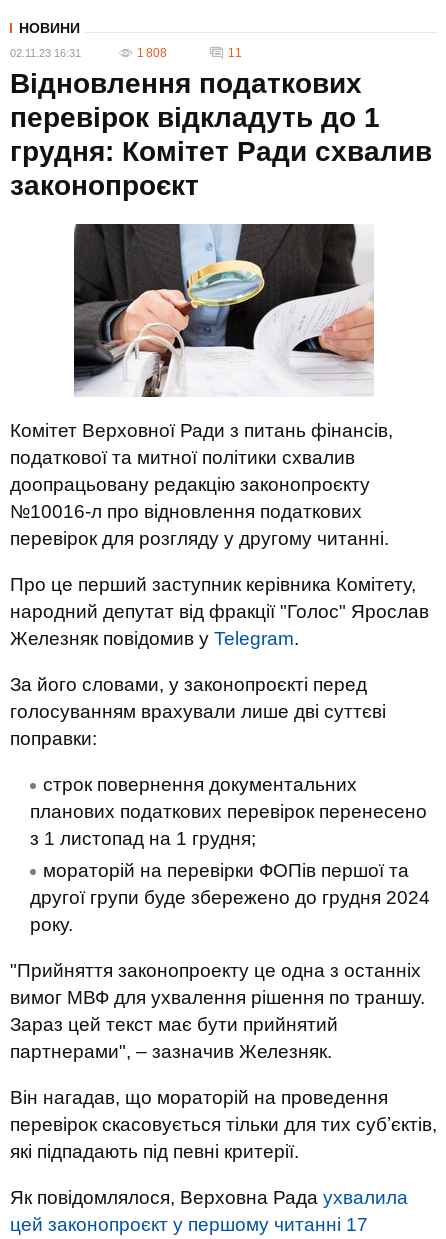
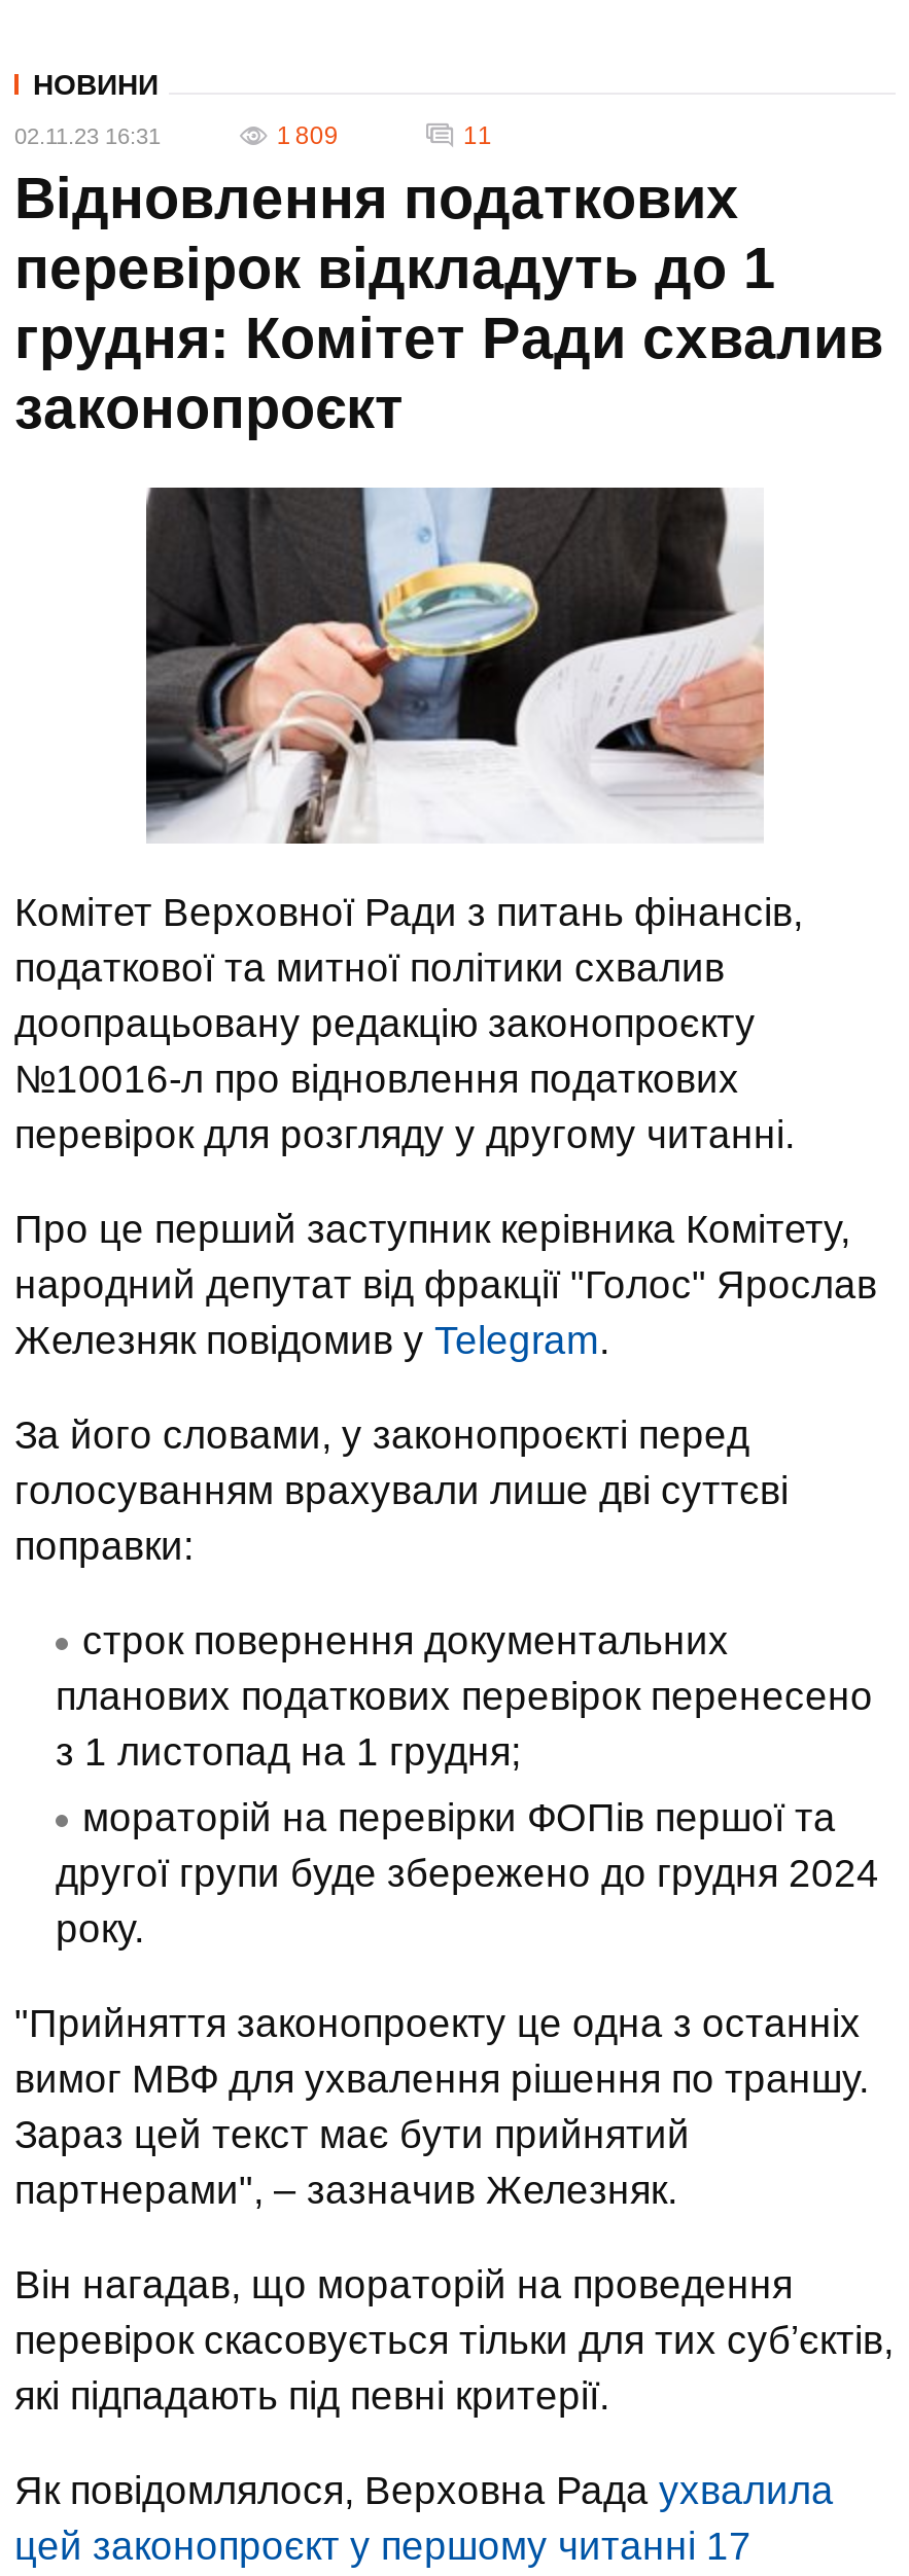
[137,46,167,60] 1 808 -> [277,121,338,150] 1 809

